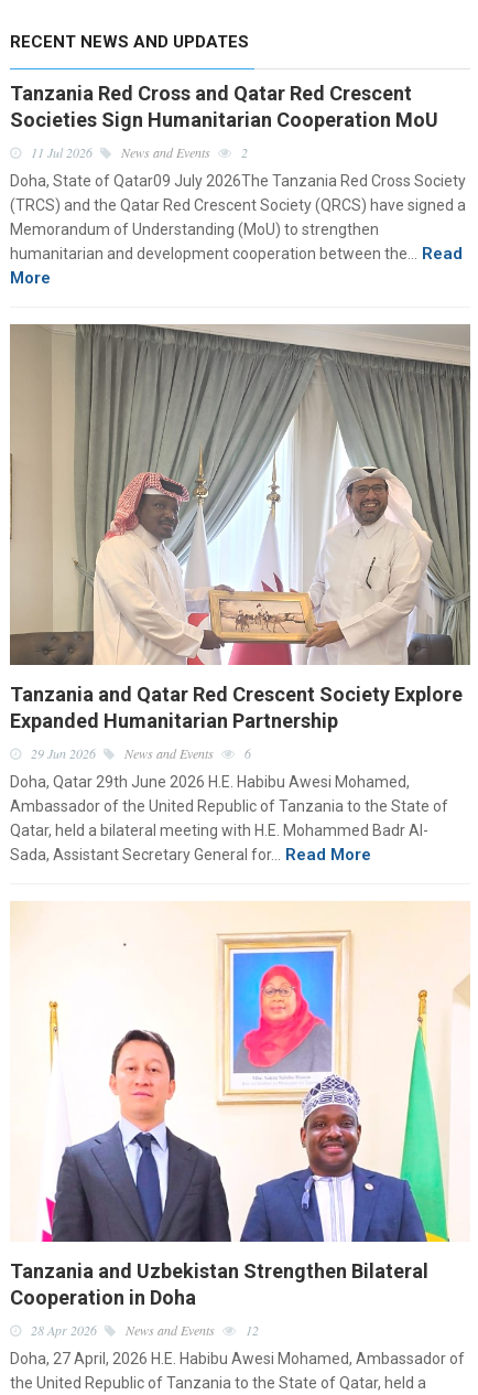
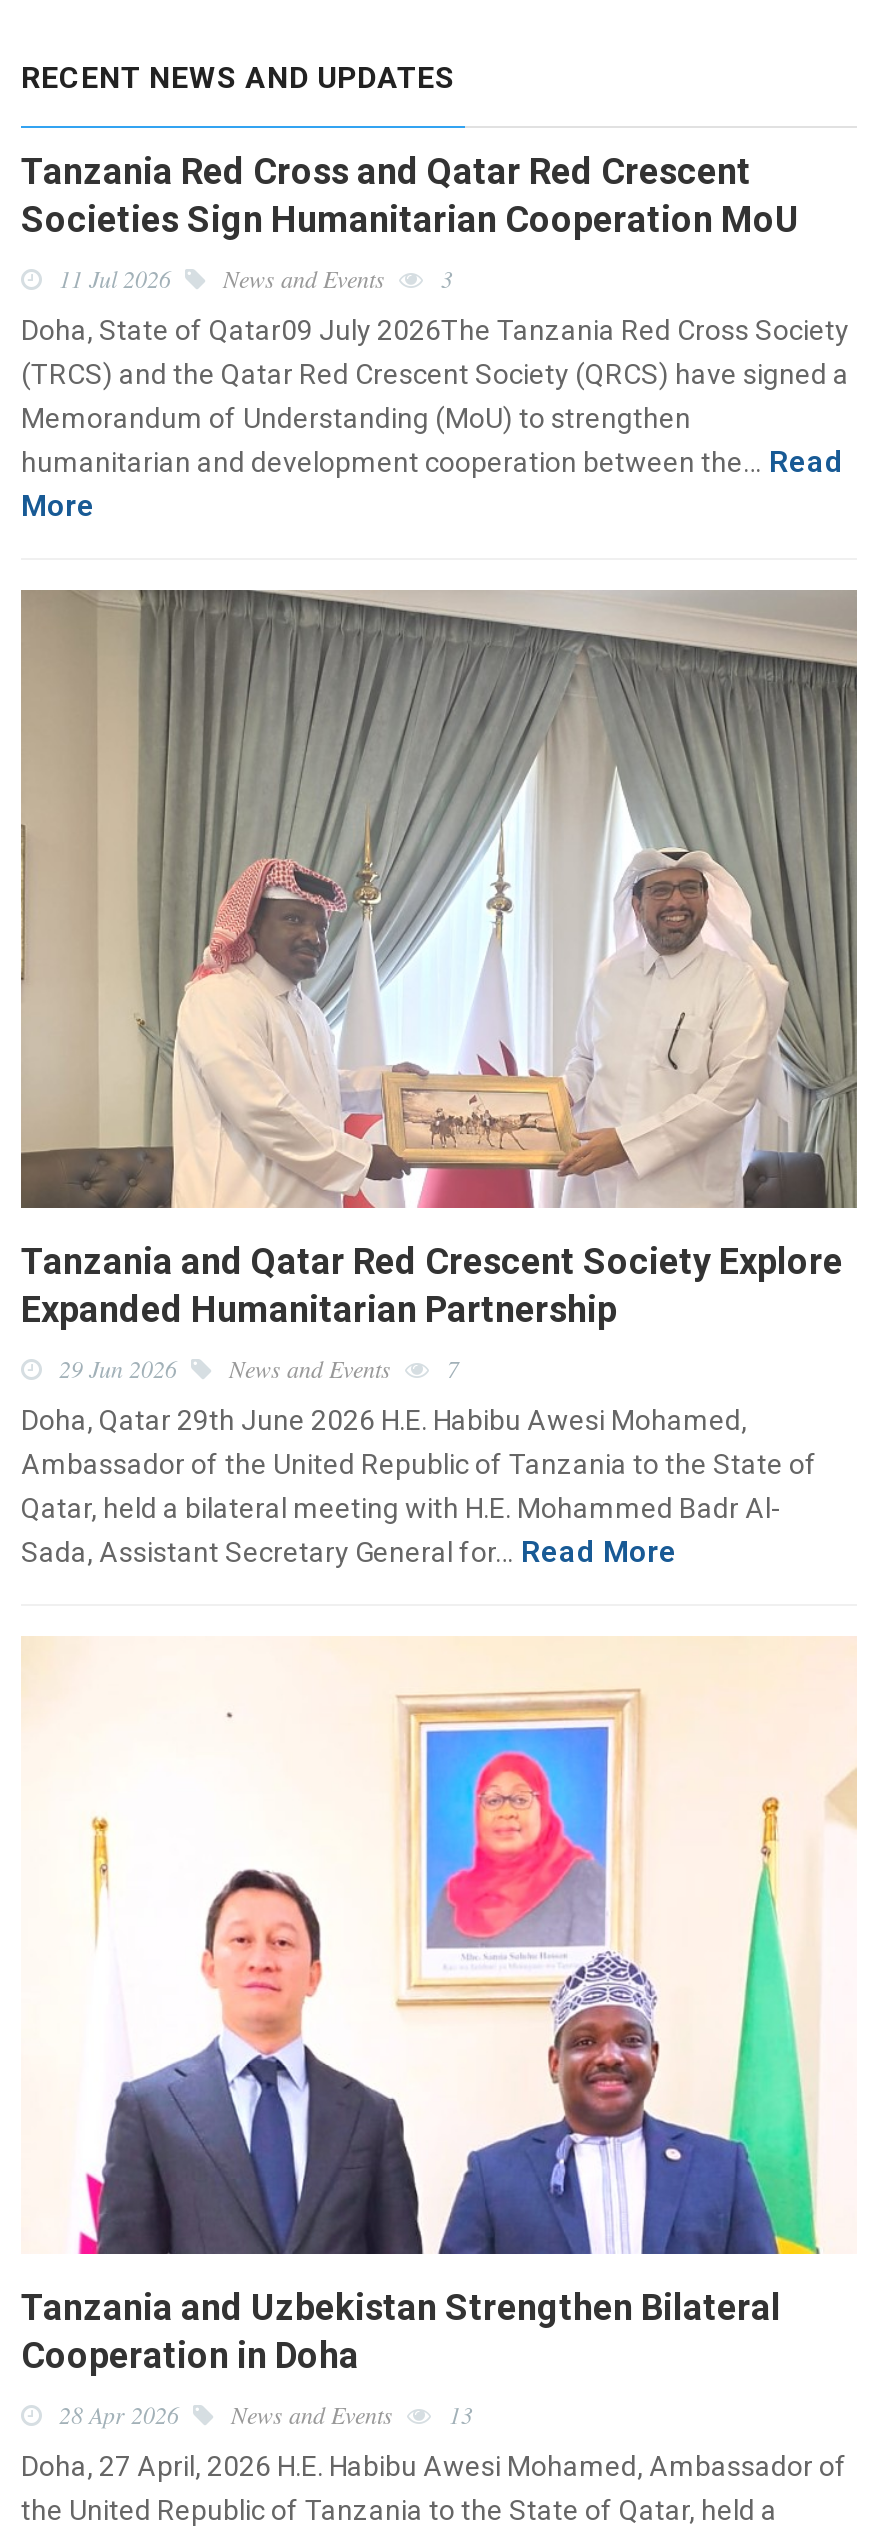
[31,143,248,161] 11 Jul 2026 News and Events 2 -> [59,261,453,293] 11 Jul 2026 News and Events 3
[31,744,251,761] 29 Jun 2026 News and Events 6 -> [59,1351,459,1383] 29 Jun 2026 News and Events 7
[31,1321,259,1338] 28 Apr 2026 News and Events 12 -> [59,2397,473,2429] 28 Apr 2026 News and Events 13

